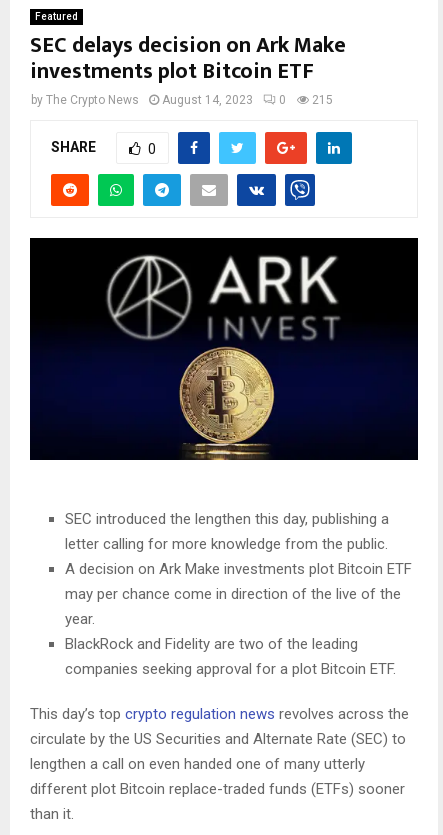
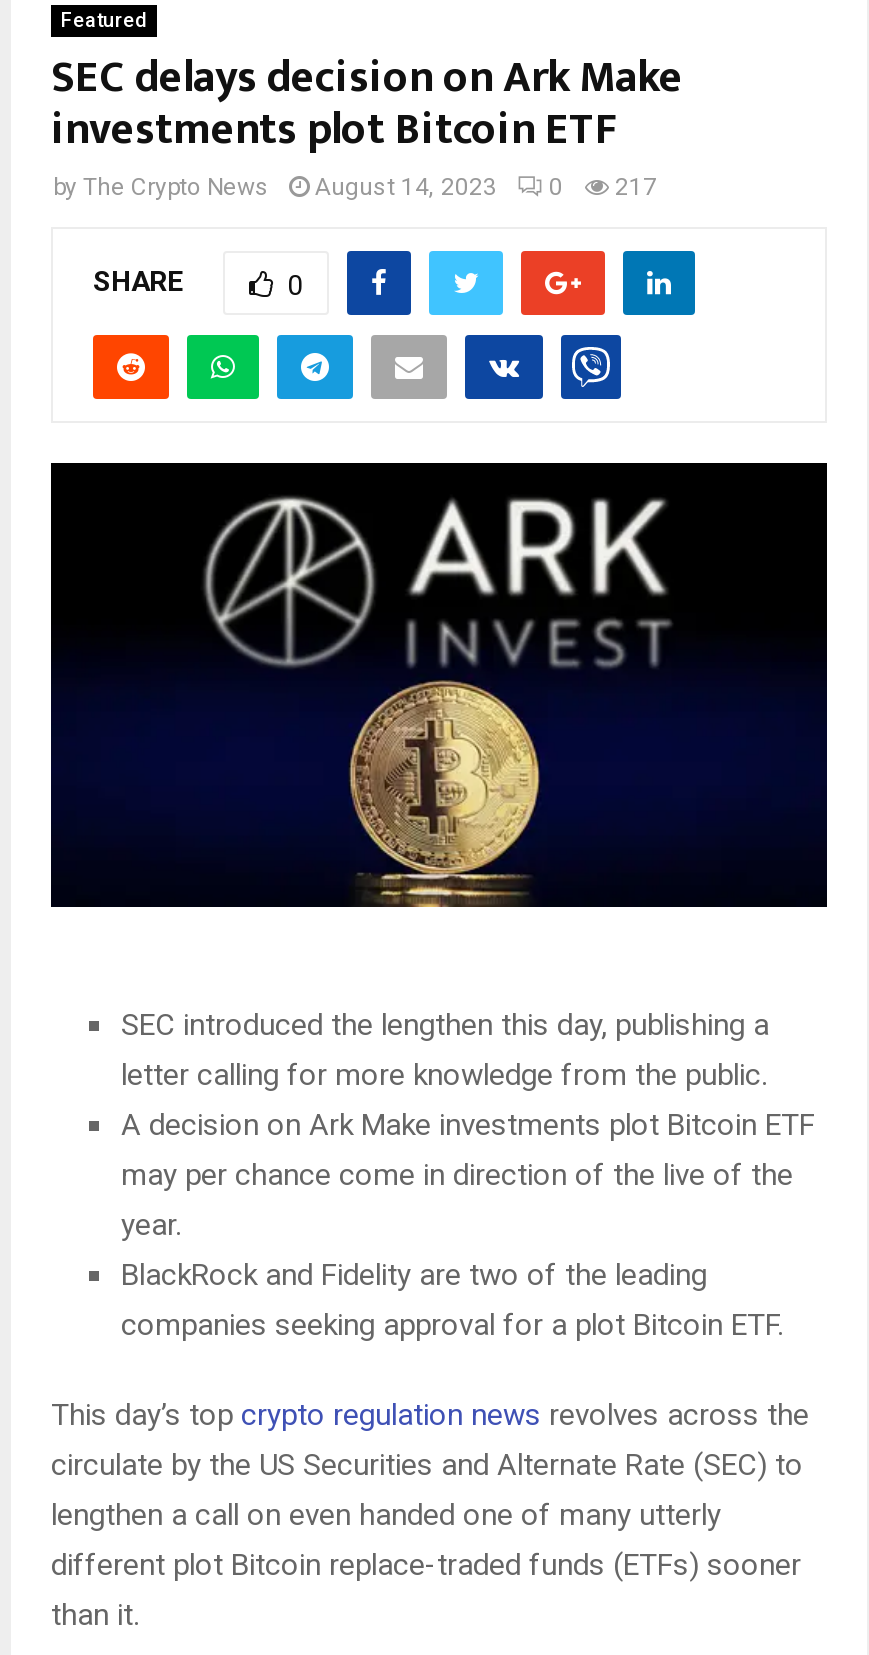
[31,93,333,107] by The Crypto News August 14, 2023 0 215 -> [53,173,657,201] by The Crypto News August 14, 2023 0 217

